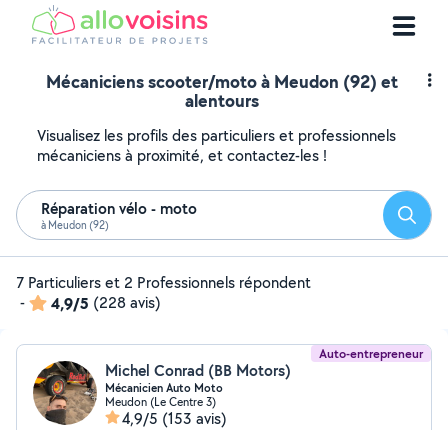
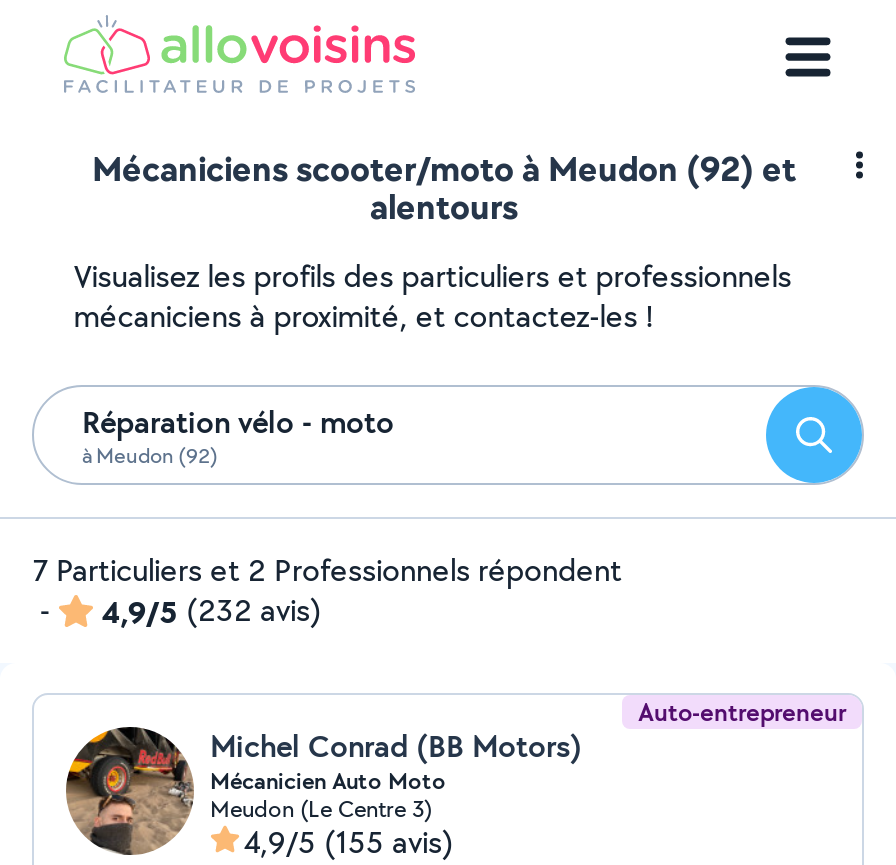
[51,292,161,314] 4,9/5 (228 avis) -> [102,589,322,633] 4,9/5 (232 avis)
[122,408,227,429] 4,9/5 (153 avis) -> [244,821,454,863] 4,9/5 (155 avis)

